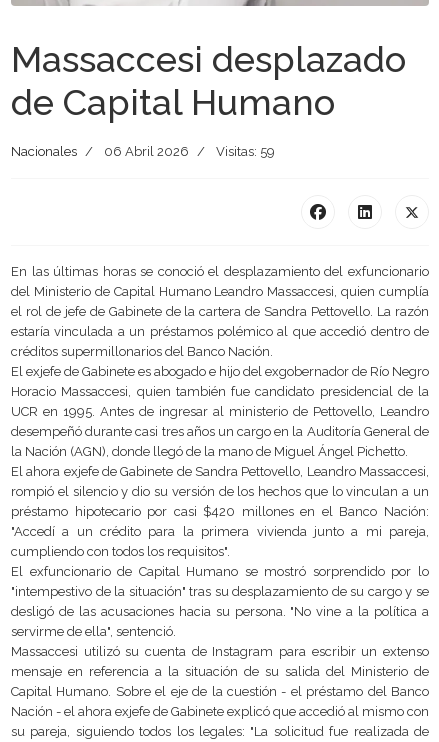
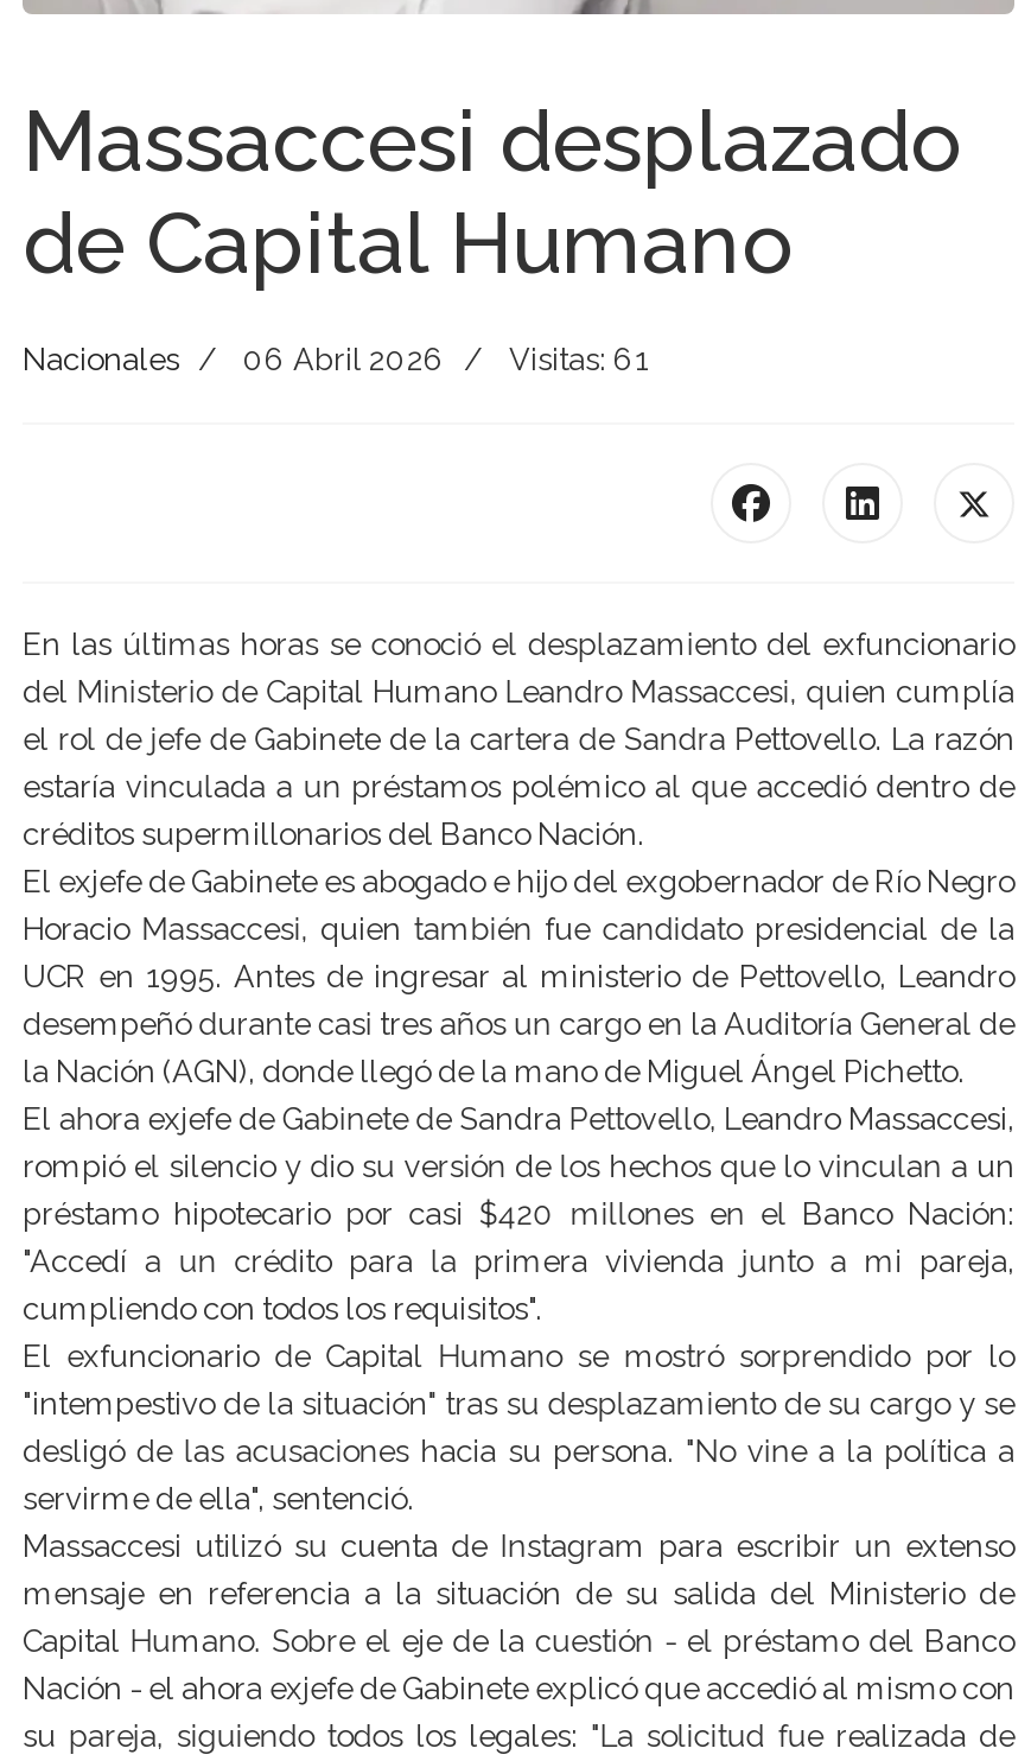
[11,144,275,159] Nacionales 06 Abril 2026 Visitas: 59 -> [23,342,649,378] Nacionales 06 Abril 2026 Visitas: 61

